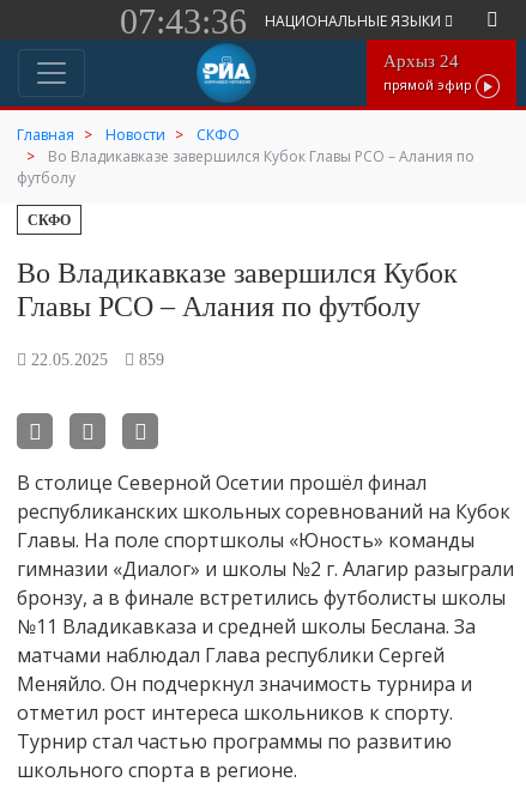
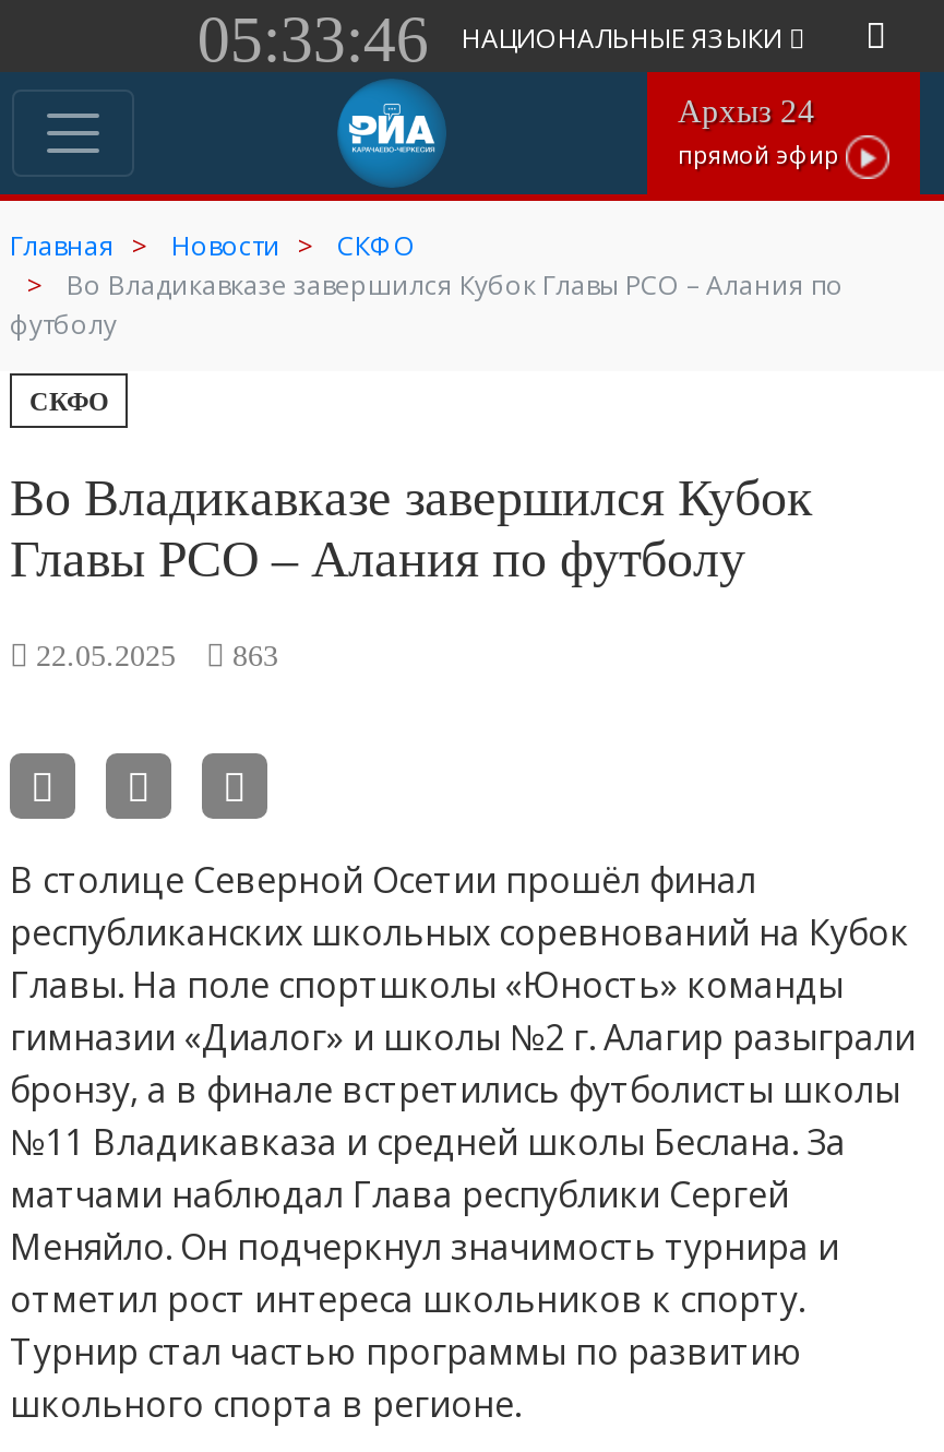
[120,1,445,40] 07:43:36 НАЦИОНАЛЬНЫЕ ЯЗЫКИ -> [197,2,789,74] 05:33:46 НАЦИОНАЛЬНЫЕ ЯЗЫКИ
[26,351,164,369] 22.05.2025 859 -> [27,641,278,673] 22.05.2025 863

